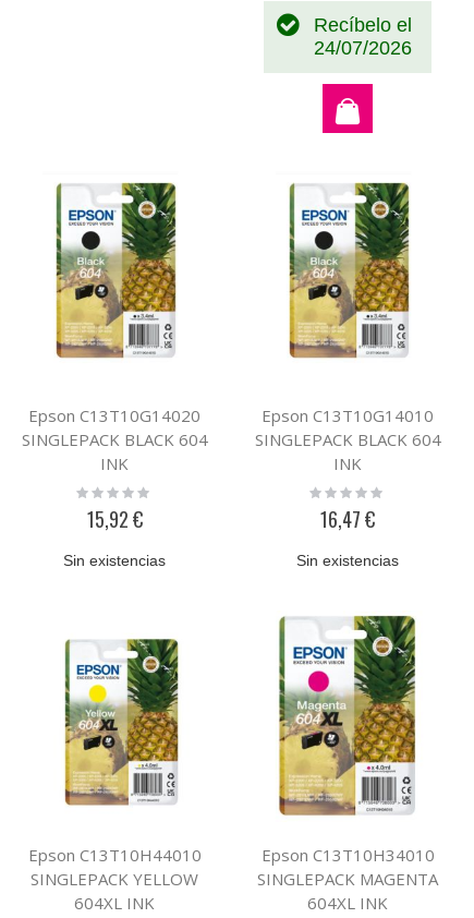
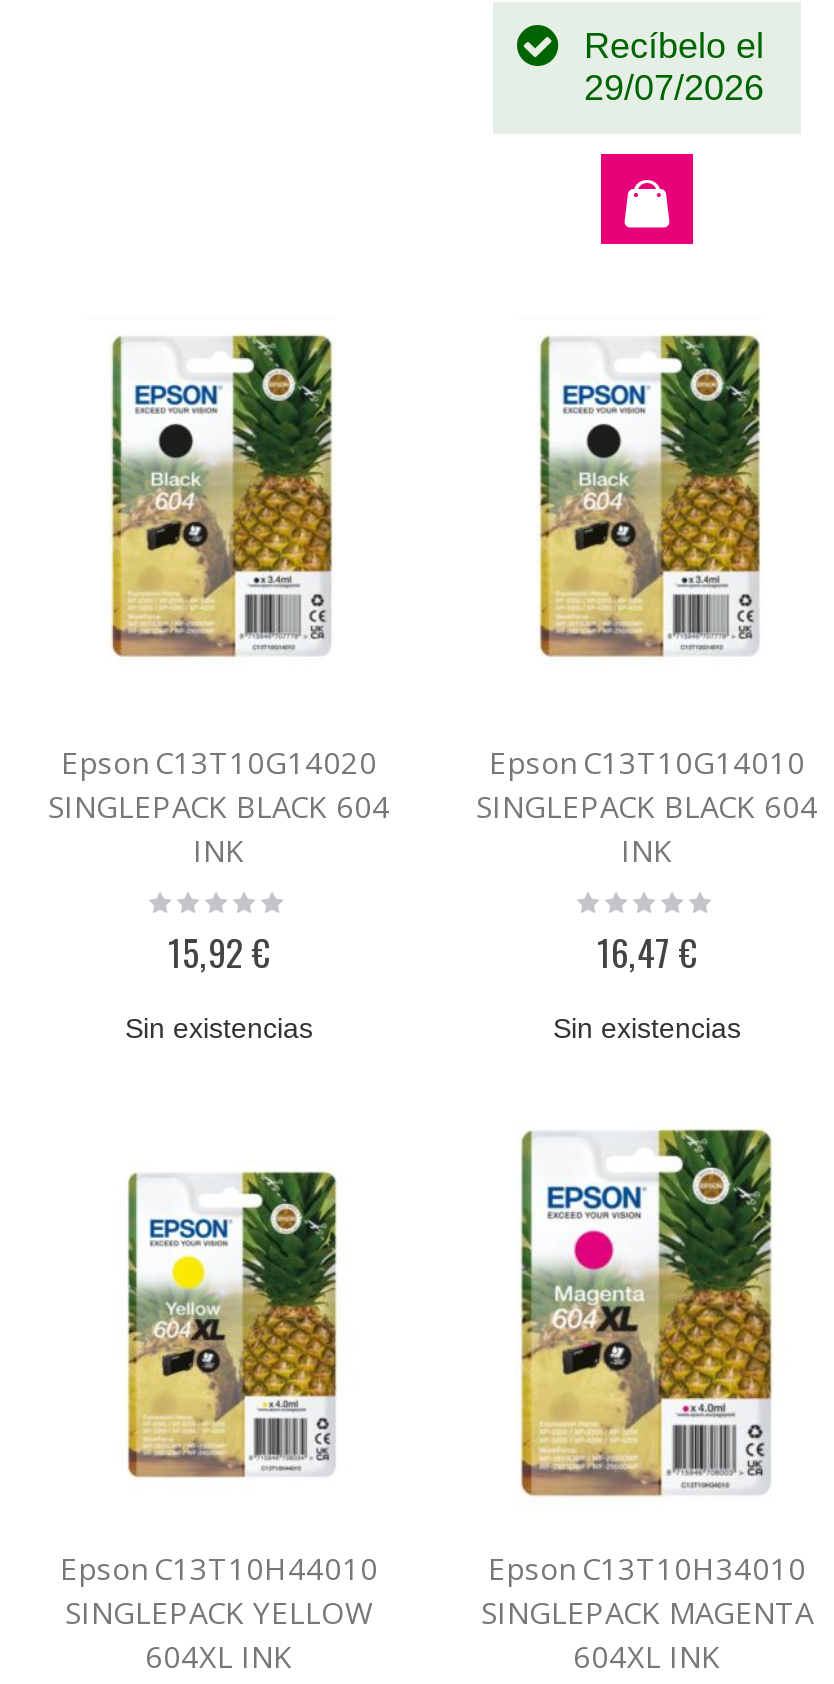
[313,38,411,59] 24/07/2026 -> [584,69,764,109] 29/07/2026

